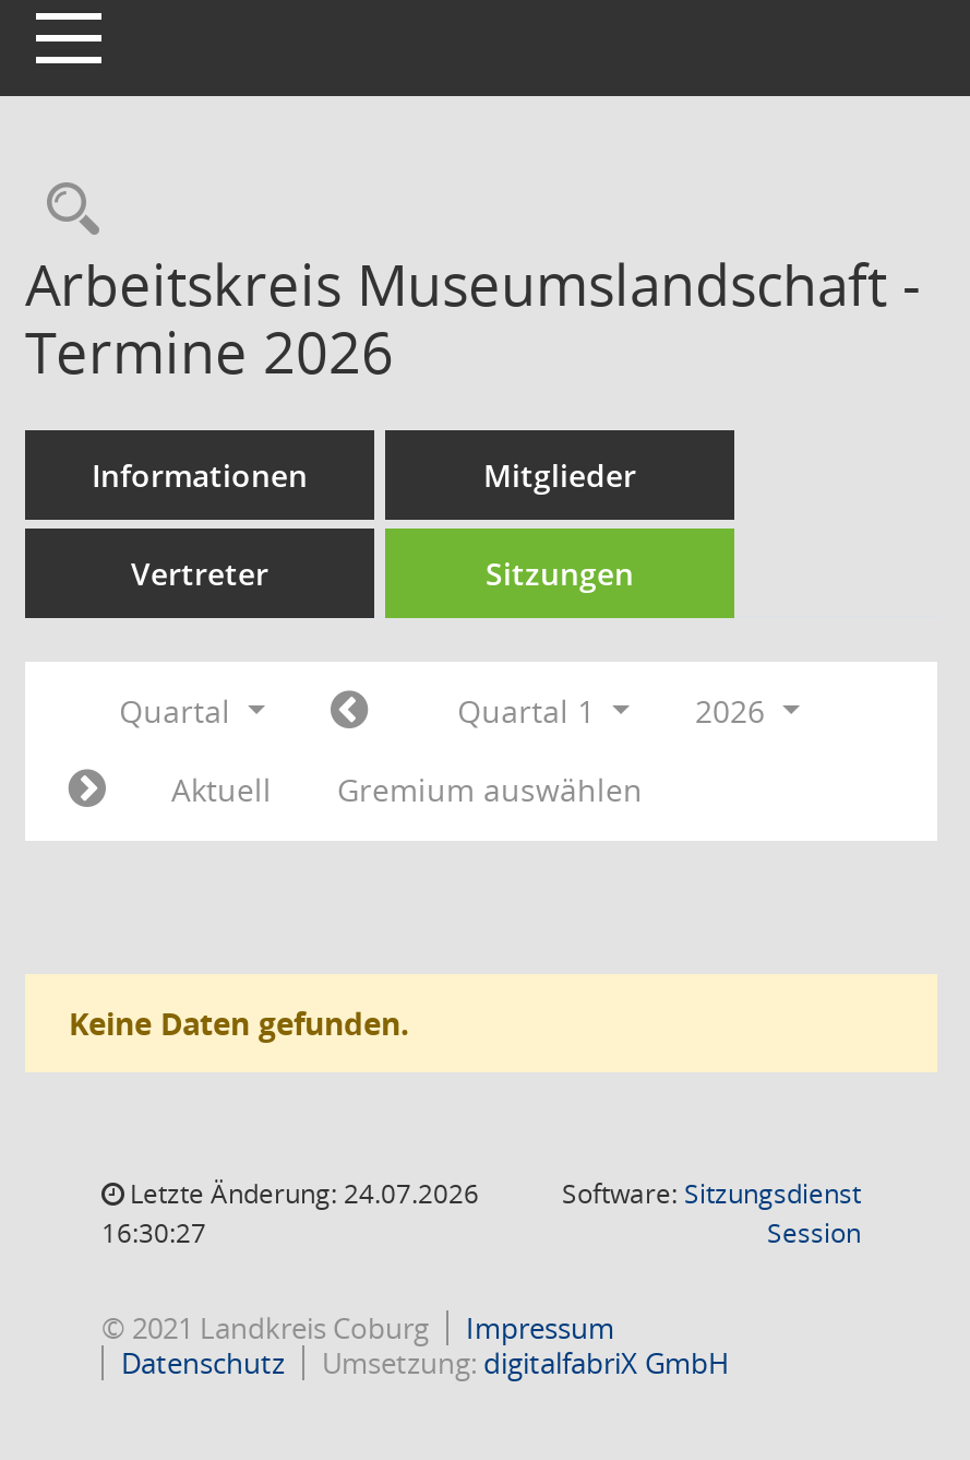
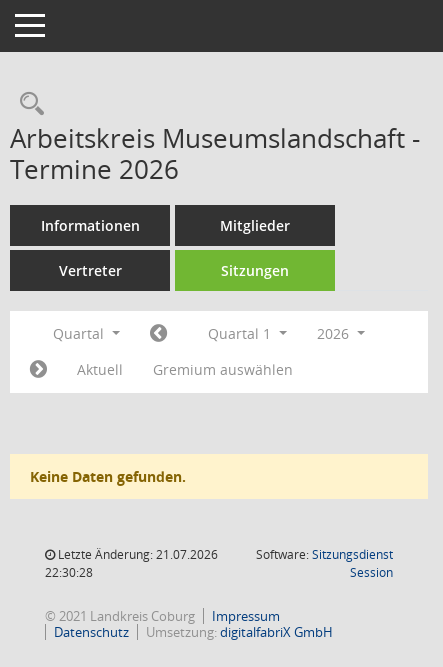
[123,1175,479,1212] Letzte Änderung: 24.07.2026 -> [55,546,218,563] Letzte Änderung: 21.07.2026
[101,1214,206,1251] 16:30:27 -> [45,564,93,581] 22:30:28

